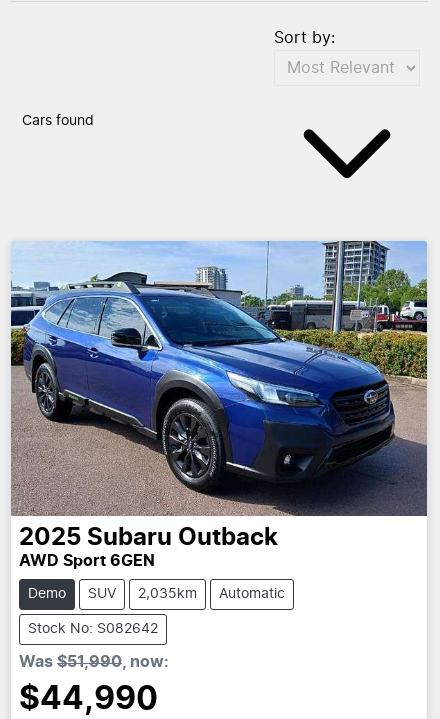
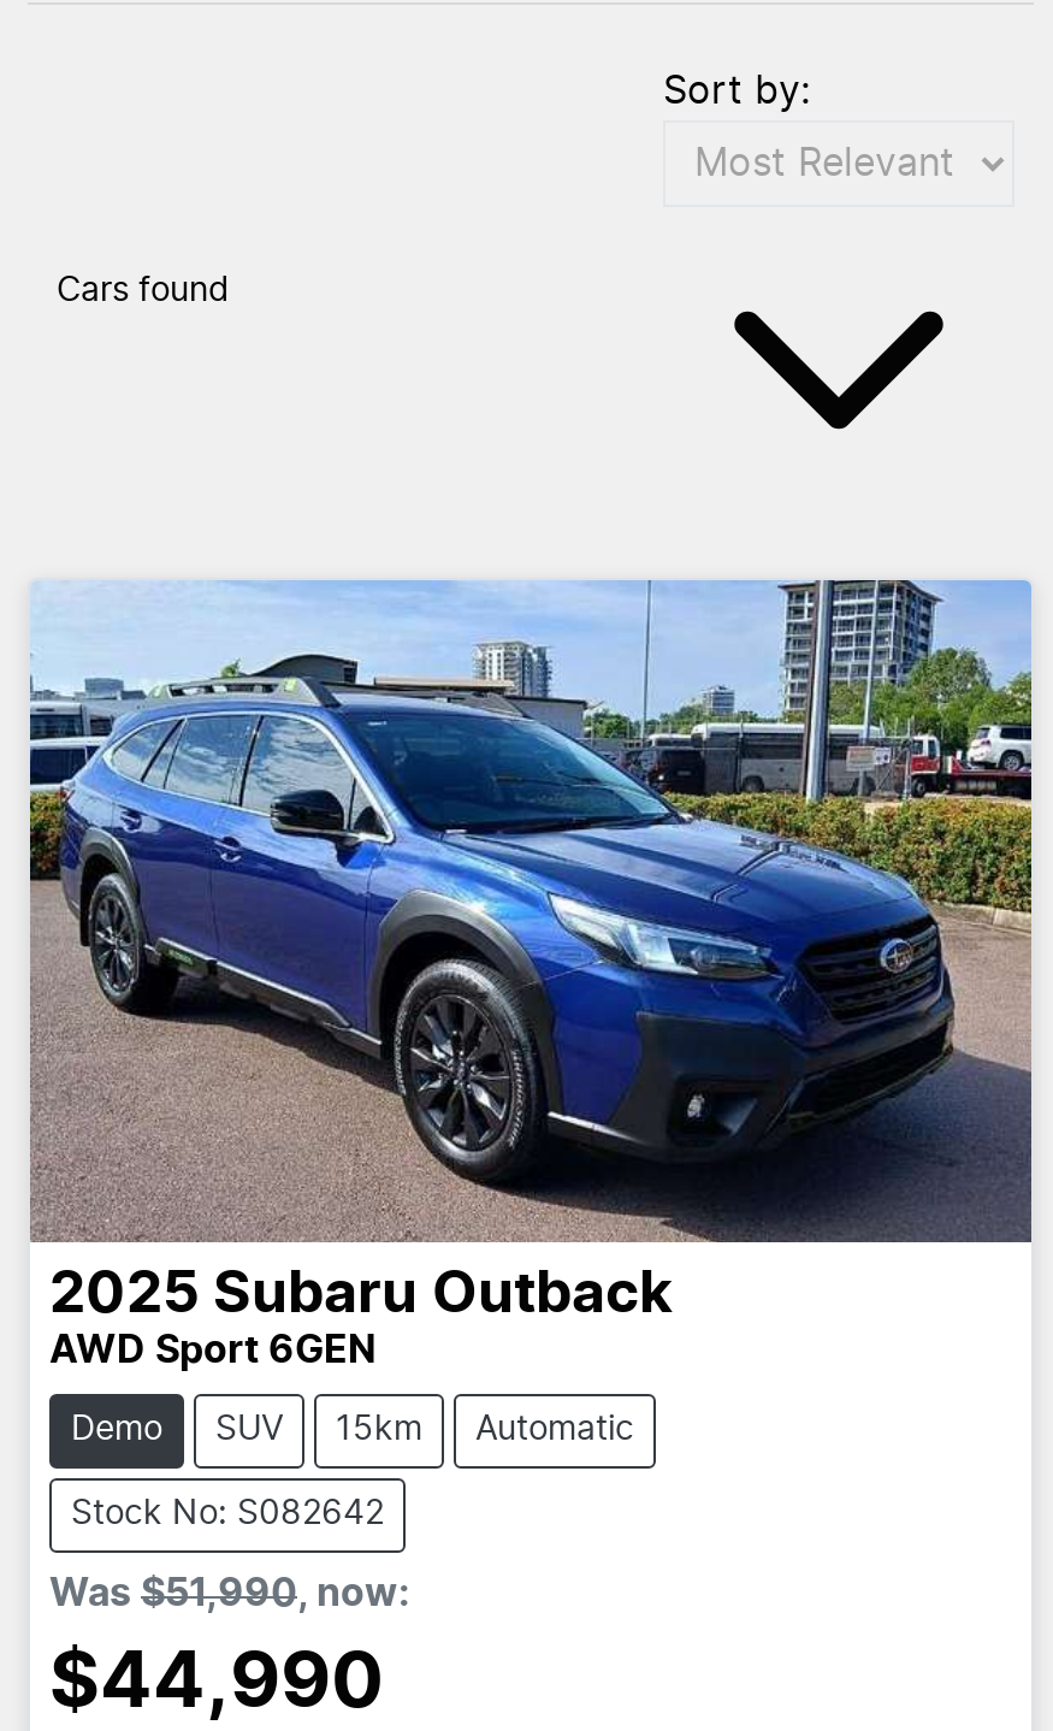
[28,586,285,600] Demo SUV 2,035km Automatic -> [71,1412,634,1446] Demo SUV 15km Automatic

